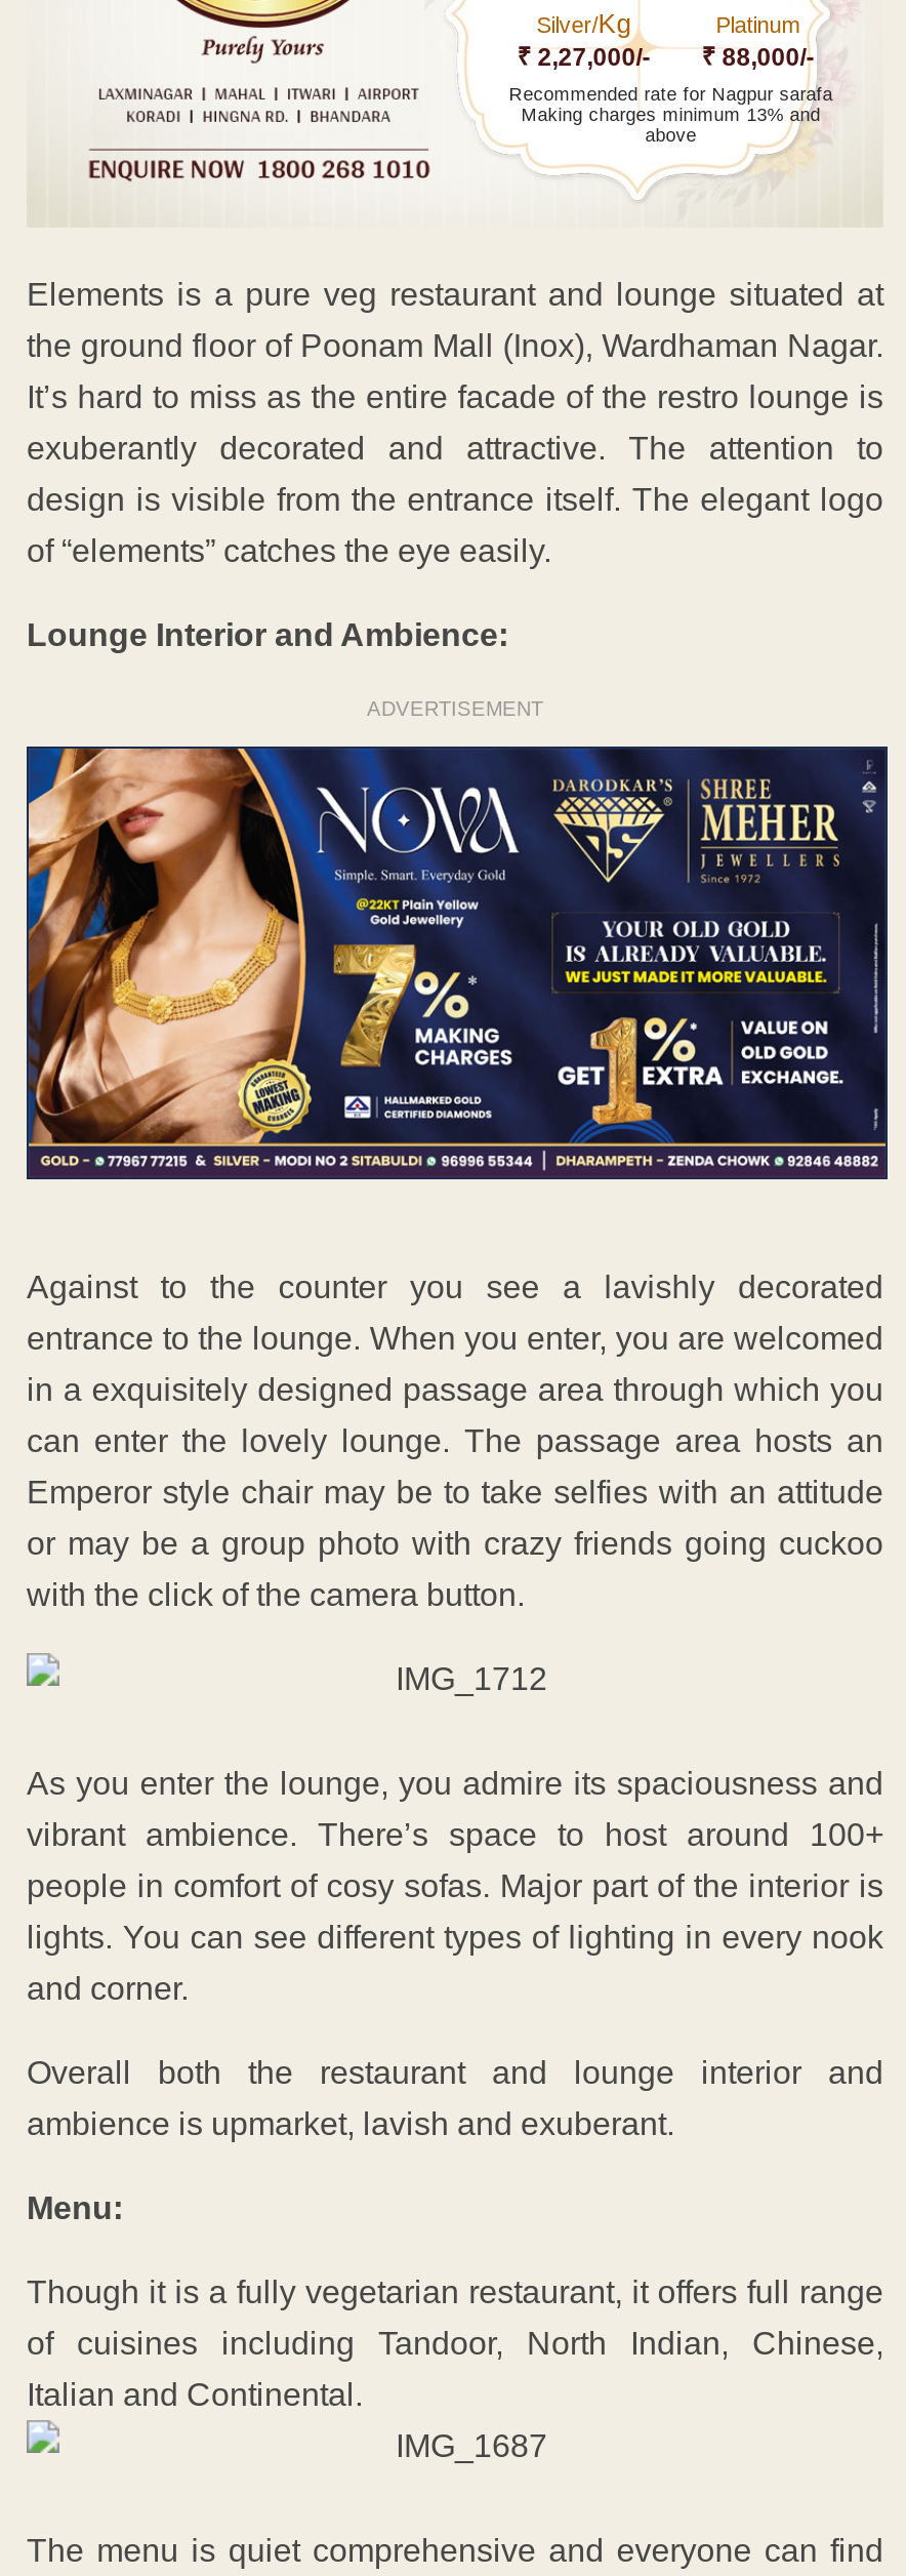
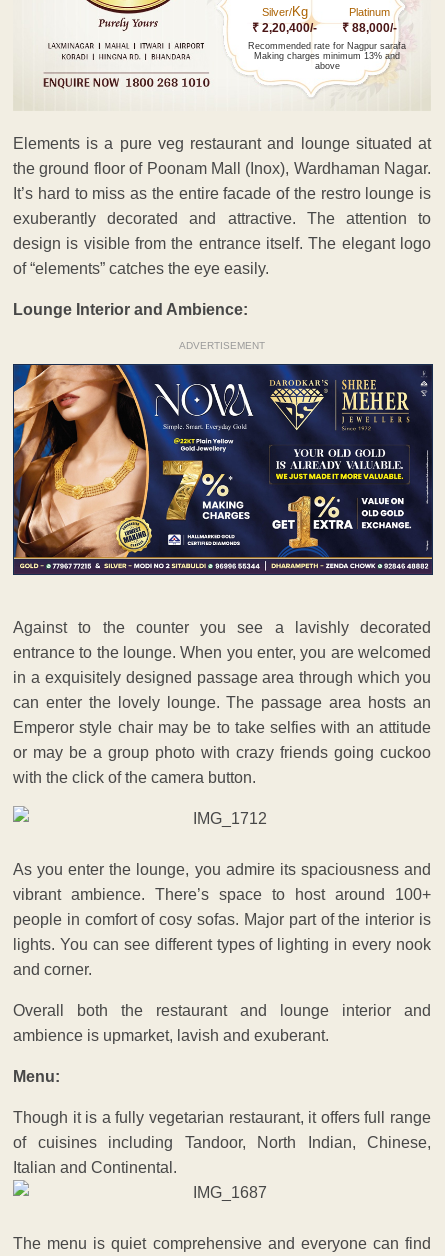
[517,43,814,72] ₹ 2,27,000/- ₹ 88,000/- -> [252,21,397,35] ₹ 2,20,400/- ₹ 88,000/-

